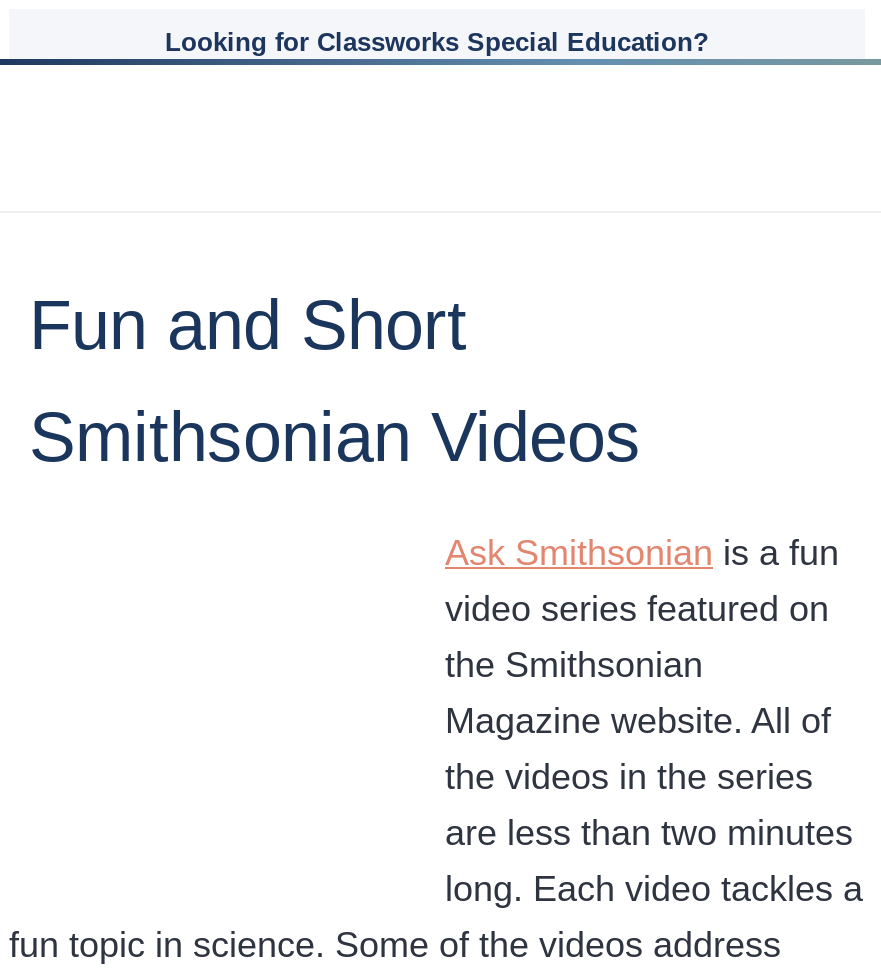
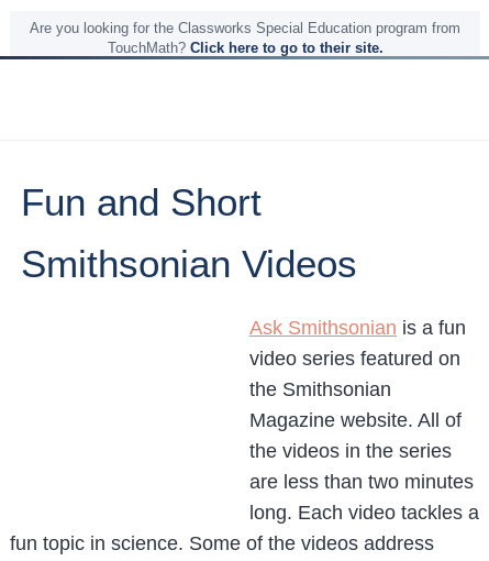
[165,27,709,57] Looking for Classworks Special Education? -> [30,20,460,56] Are you looking for the Classworks Special Education program from | TouchMath? Click here to go to their site.

